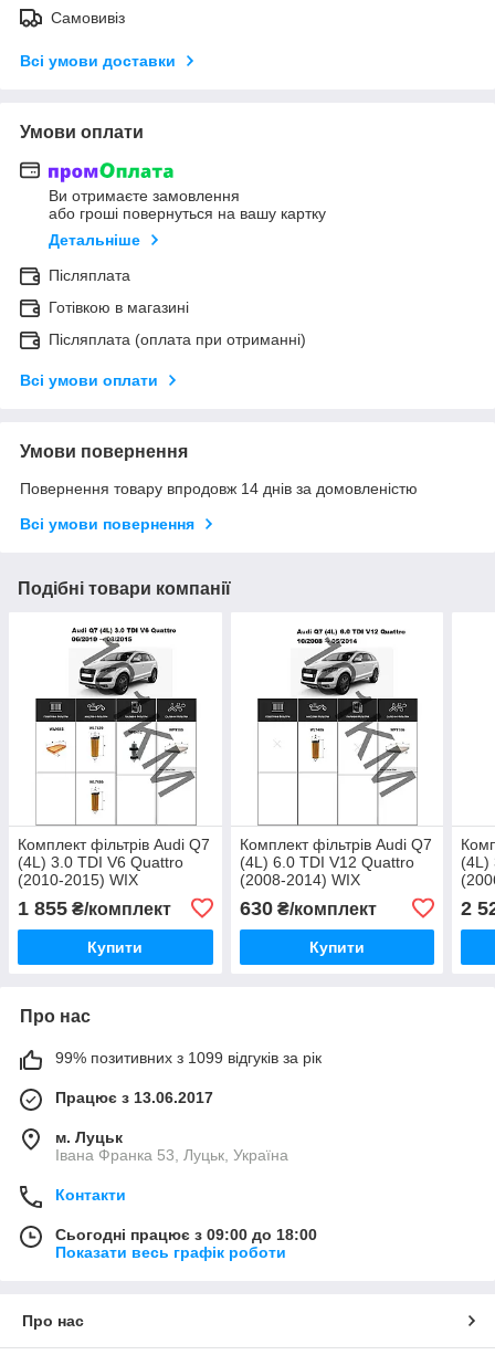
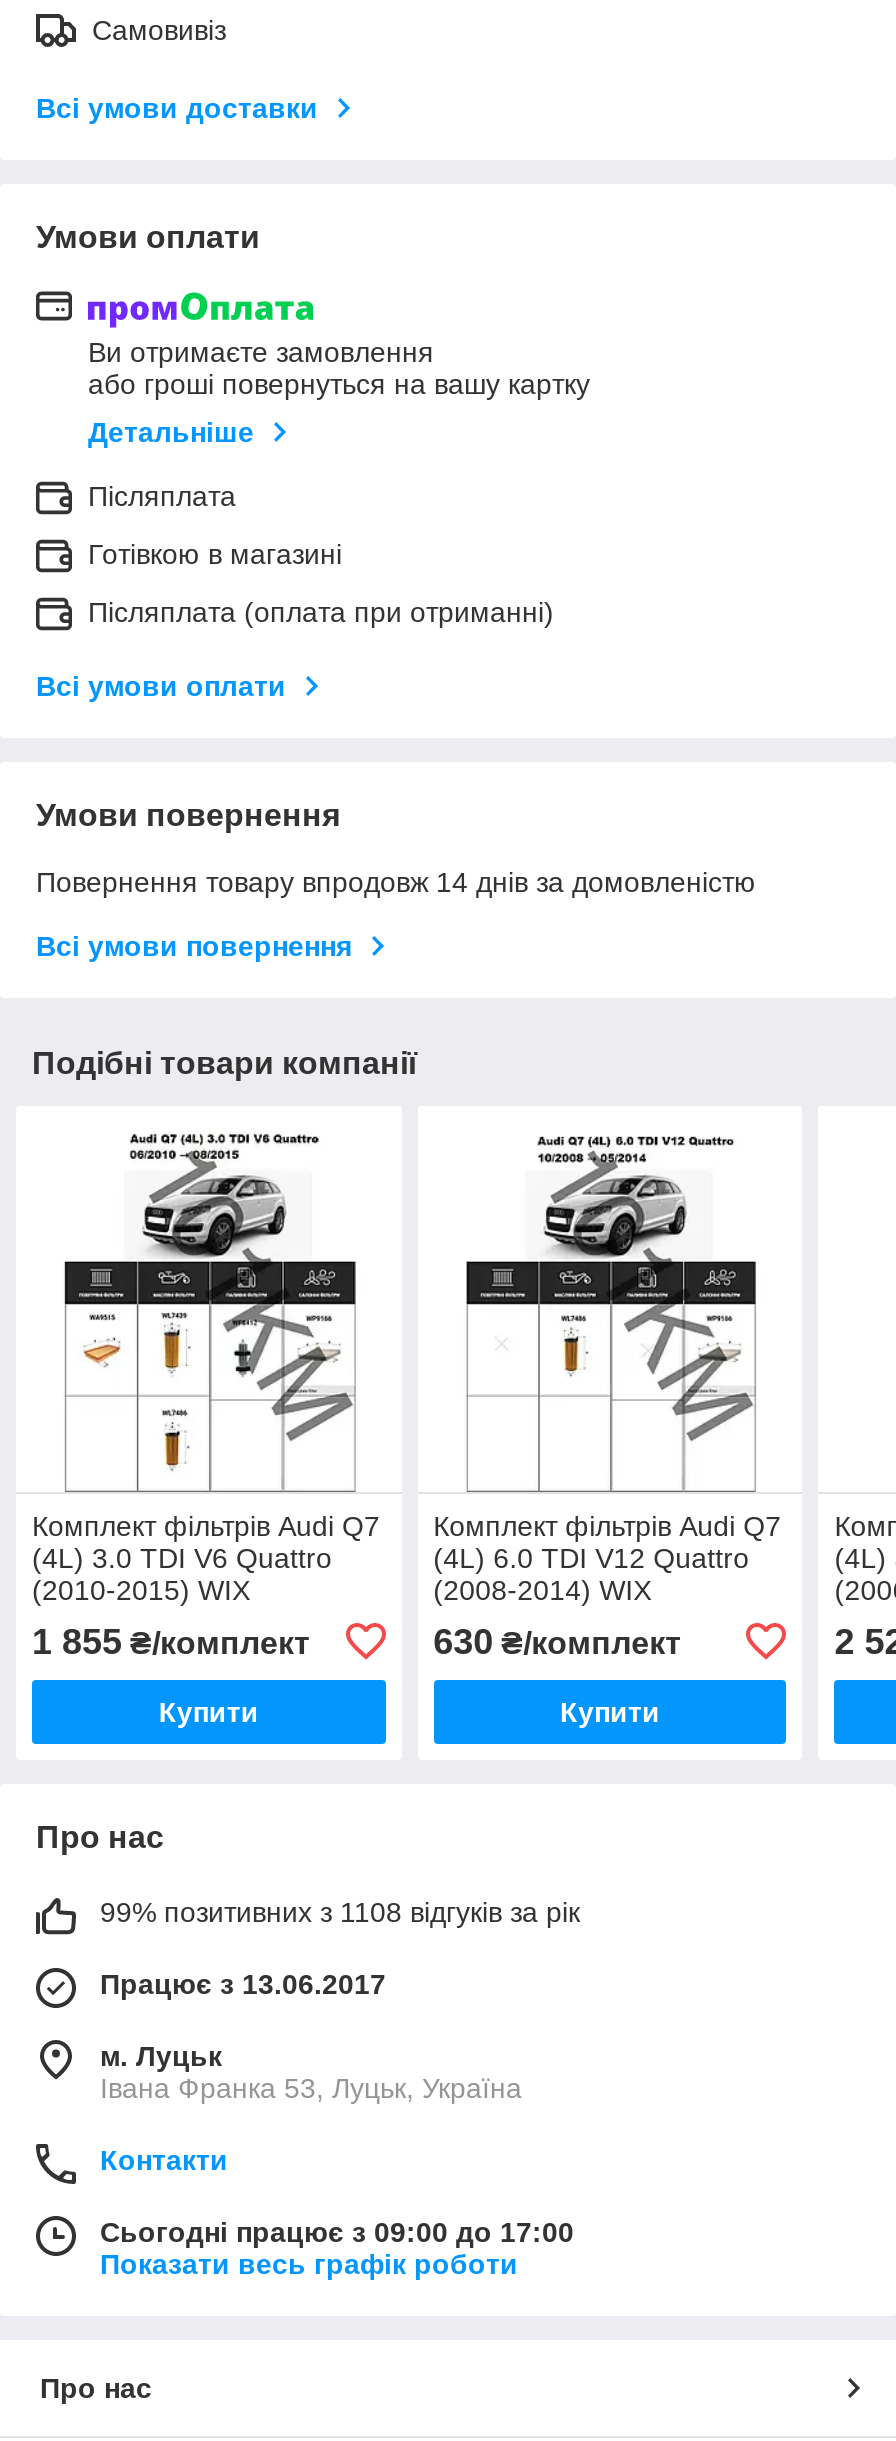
[55,1049,322,1066] 99% позитивних з 1099 відгуків за рік -> [100,1896,580,1928] 99% позитивних з 1108 відгуків за рік
[55,1225,317,1243] Сьогодні працює з 09:00 до 18:00 -> [100,2216,574,2248] Сьогодні працює з 09:00 до 17:00

